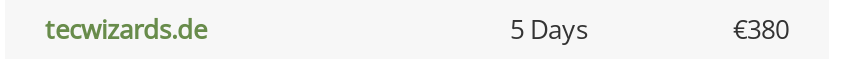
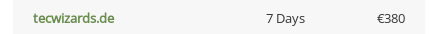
[510,11,588,47] 5 Days -> [265,9,304,27] 7 Days

